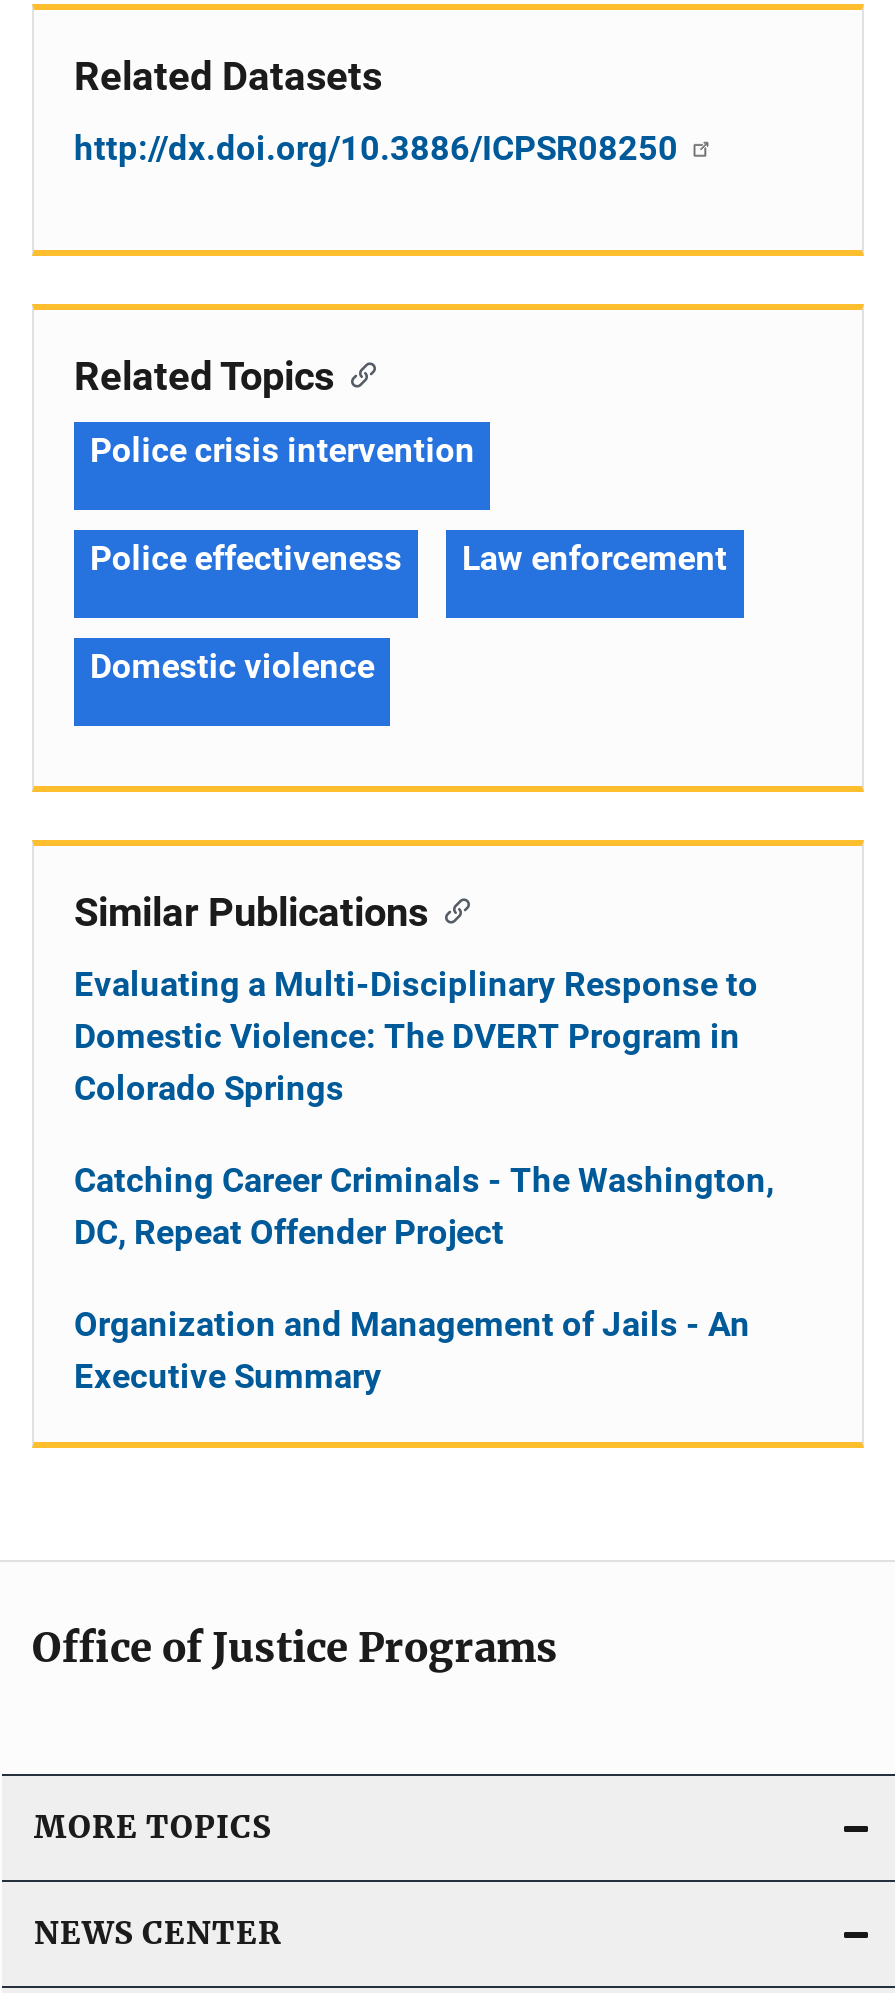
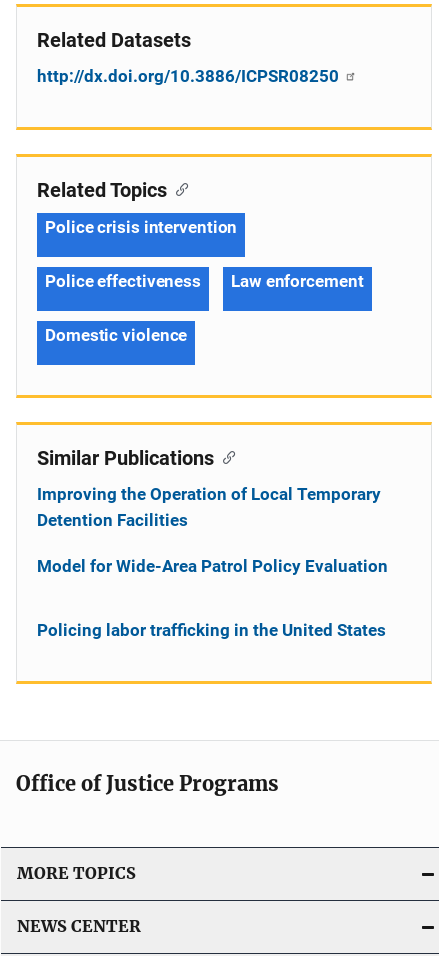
[74,964,758,1108] Evaluating a Multi-Disciplinary Response to | Domestic Violence: The DVERT Program in | Colorado Springs -> [37,484,381,530] Improving the Operation of Local Temporary | Detention Facilities
[74,1160,774,1252] Catching Career Criminals - The Washington, | DC, Repeat Offender Project -> [37,556,388,576] Model for Wide-Area Patrol Policy Evaluation
[74,1304,750,1396] Organization and Management of Jails - An | Executive Summary -> [37,620,386,640] Policing labor trafficking in the United States

